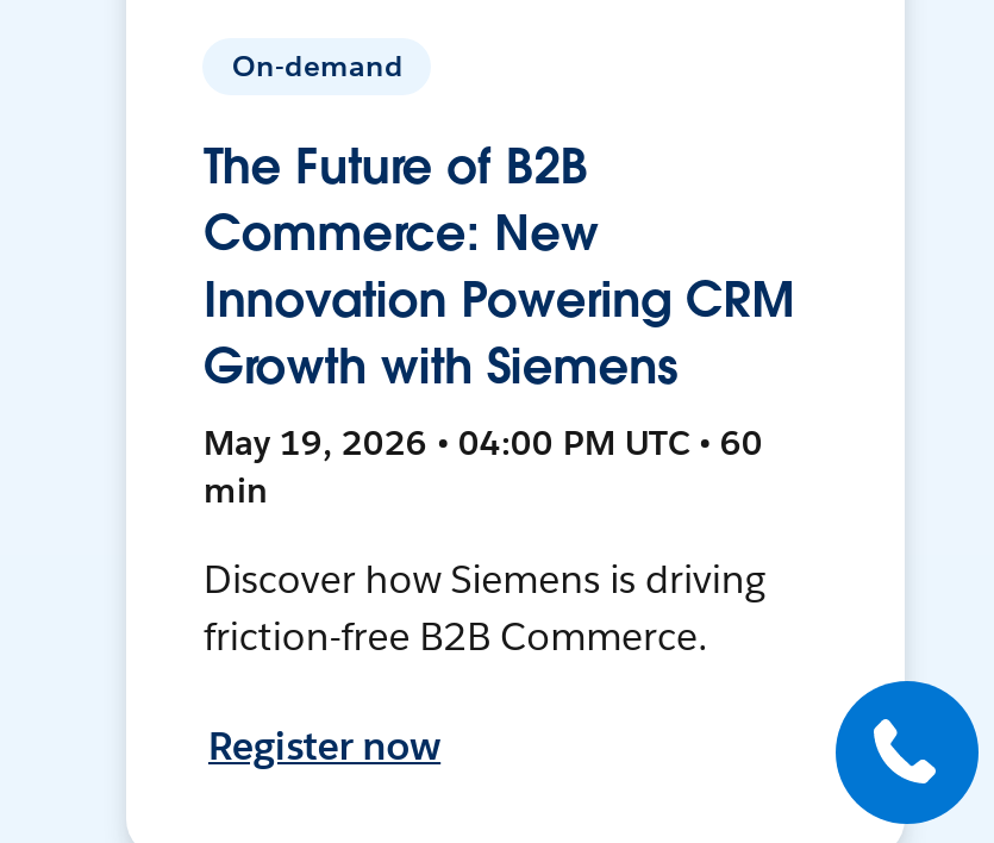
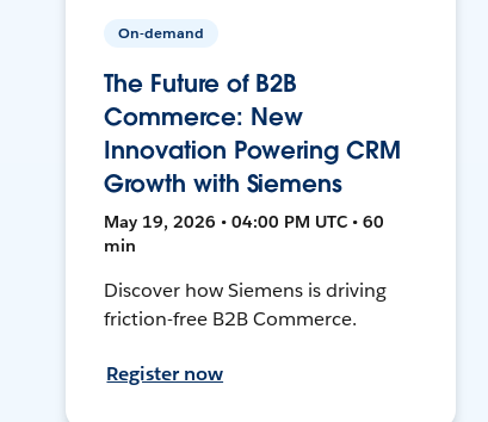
[833,679,981,826] [image] -> none

